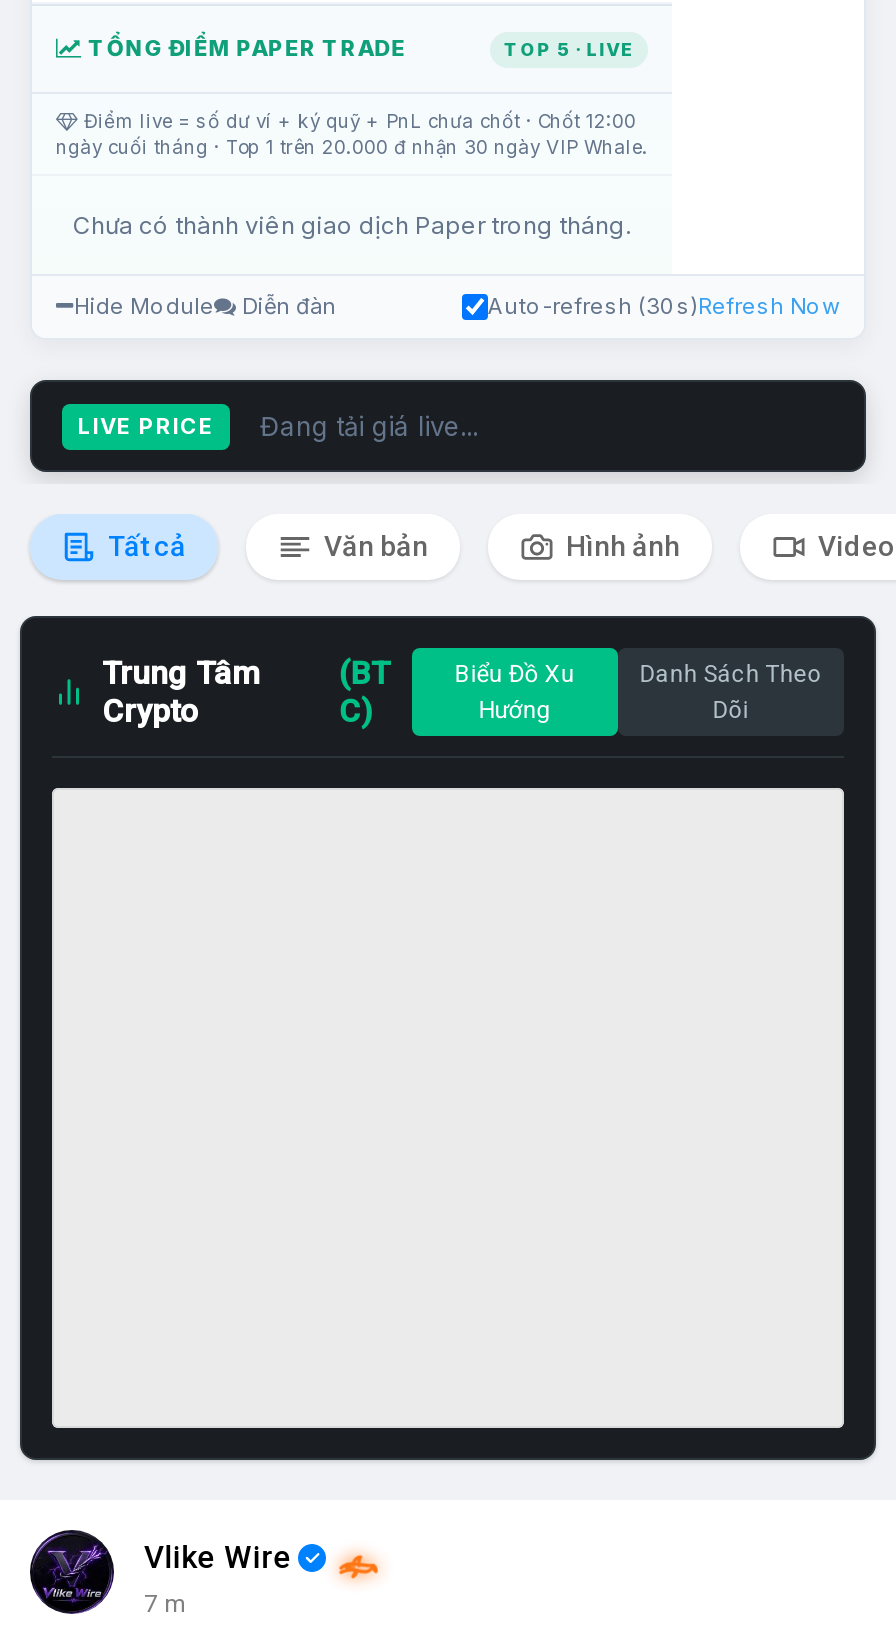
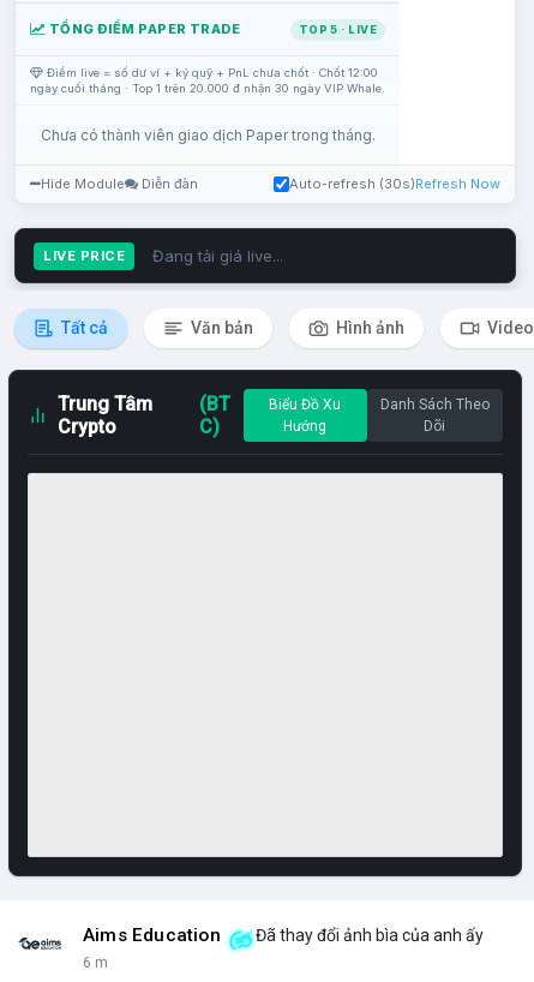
[28,1528,292,1616] [image] | Vlike Wire -> [14,918,483,969] [image] | Aims Education | Đã thay đổi ảnh bìa của anh ấy

